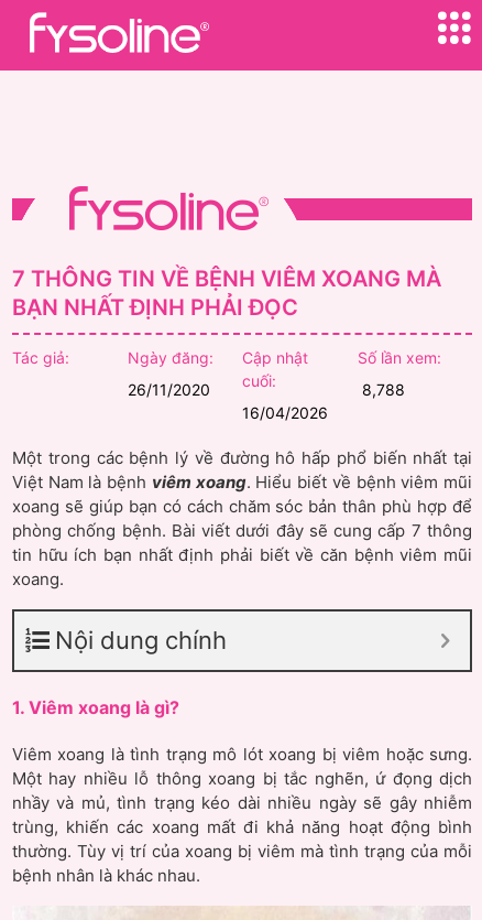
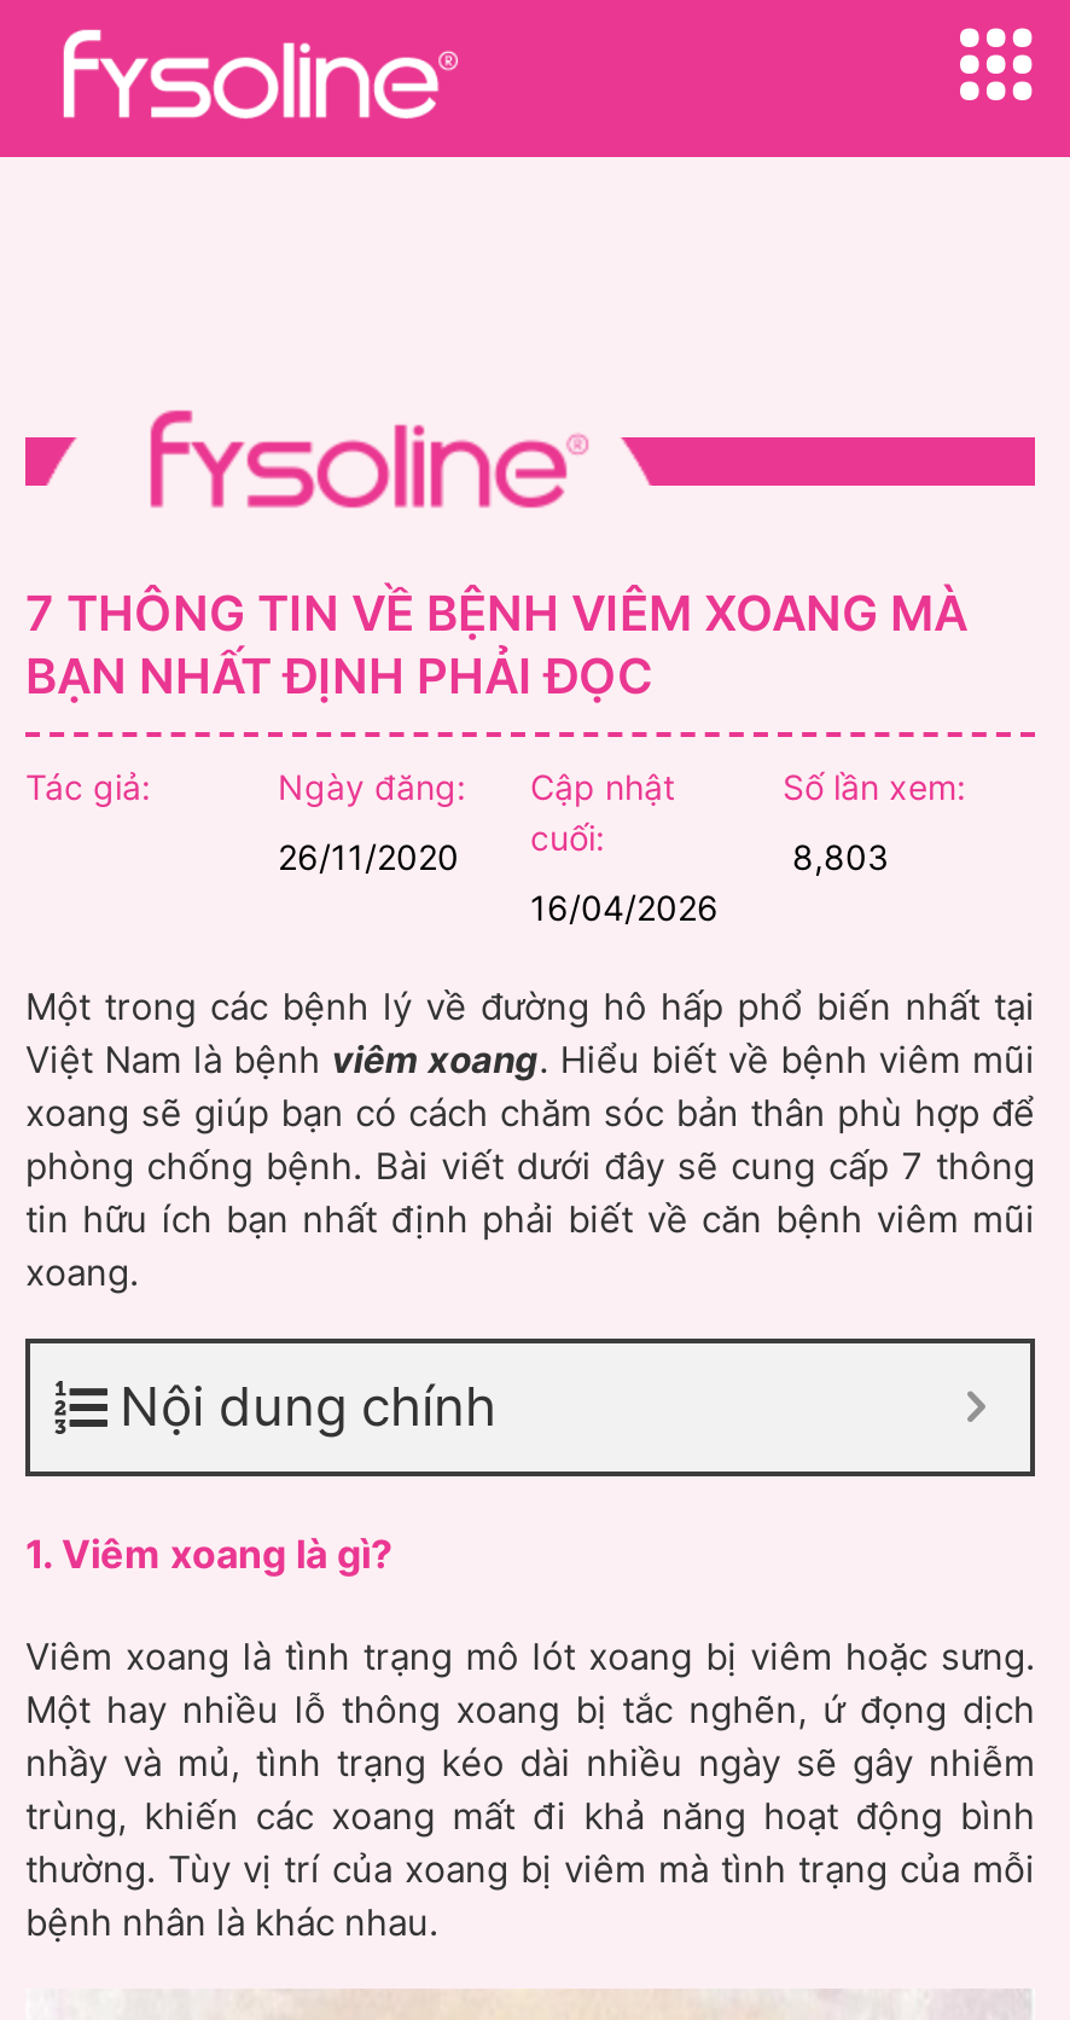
[357,380,409,399] 8,788 -> [783,837,899,878] 8,803

